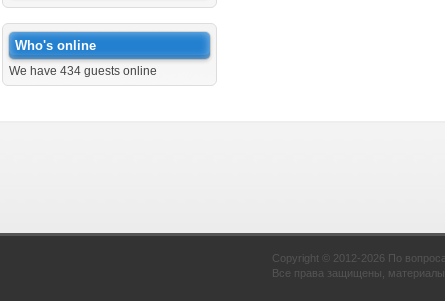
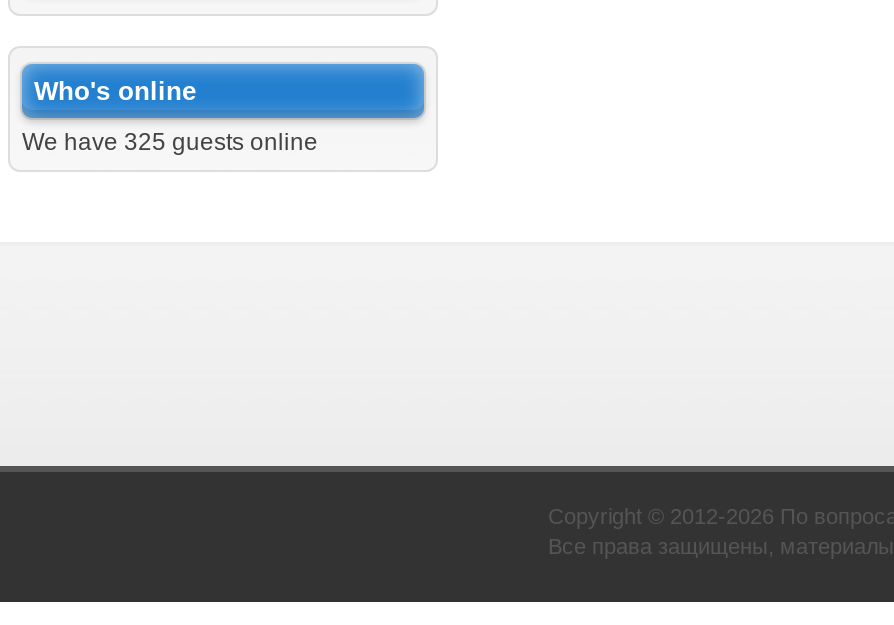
[9,64,157,78] We have 434 guests online -> [22,128,318,156] We have 325 guests online

